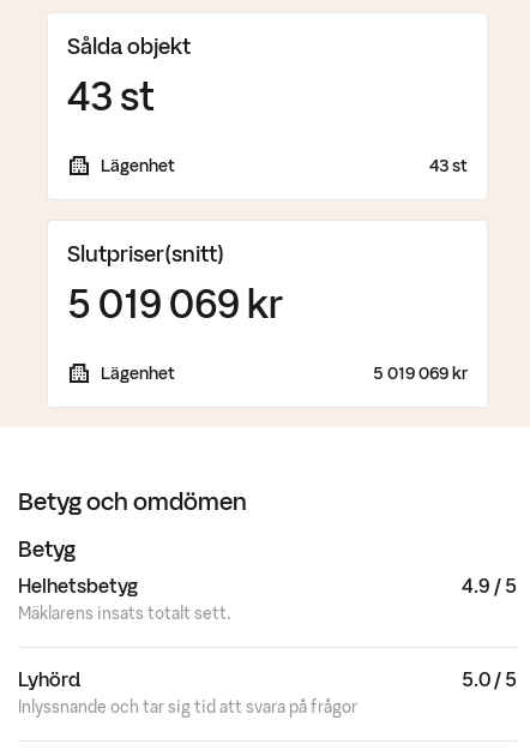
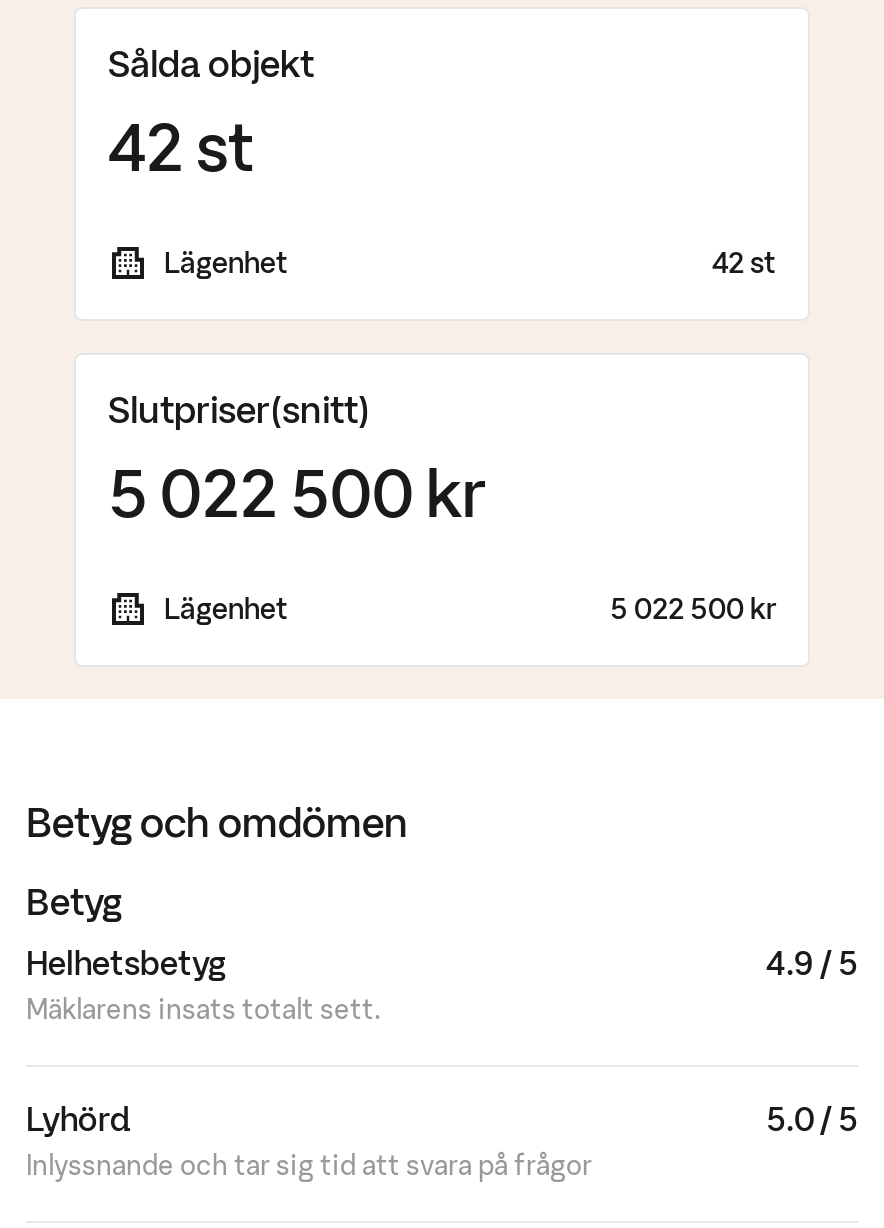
[67,71,155,121] 43 st -> [108,105,254,189] 42 st
[429,155,468,177] 43 st -> [712,245,776,281] 42 st
[67,279,283,329] 5 019 069 kr -> [108,451,486,535] 5 022 500 kr
[373,363,468,384] 5 019 069 kr -> [610,591,776,627] 5 022 500 kr

